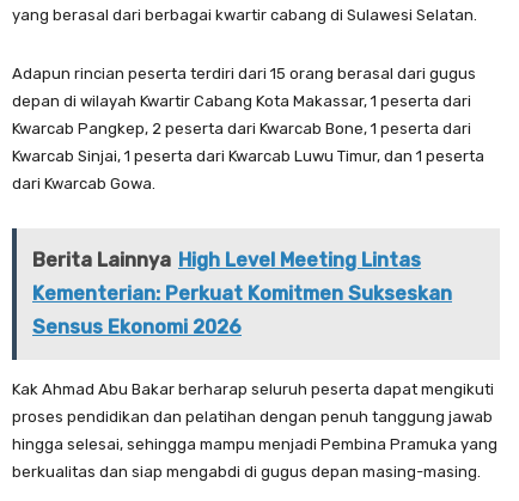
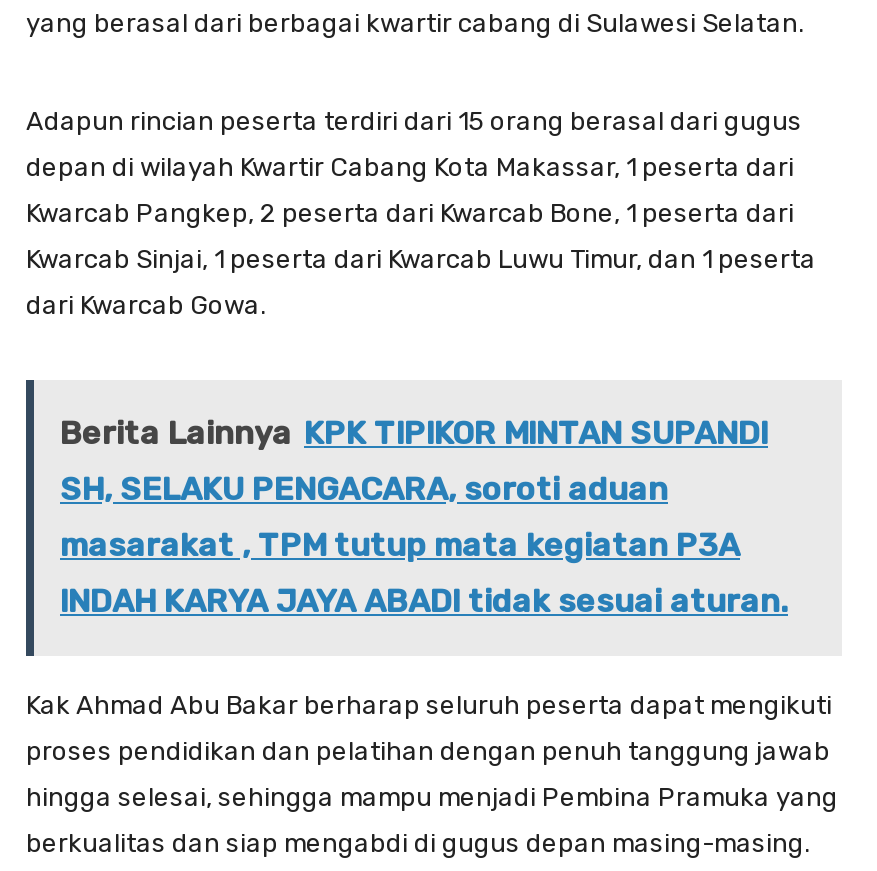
[32,249,452,339] Berita Lainnya High Level Meeting Lintas | Kementerian: Perkuat Komitmen Sukseskan | Sensus Ekonomi 2026 -> [60,414,788,620] Berita Lainnya KPK TIPIKOR MINTAN SUPANDI | SH, SELAKU PENGACARA, soroti aduan | masarakat , TPM tutup mata kegiatan P3A | INDAH KARYA JAYA ABADI tidak sesuai aturan.

